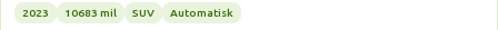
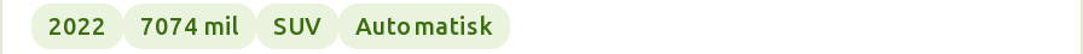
[22,7,117,19] 2023 | 10683 mil -> [48,13,239,40] 2022 | 7074 mil

